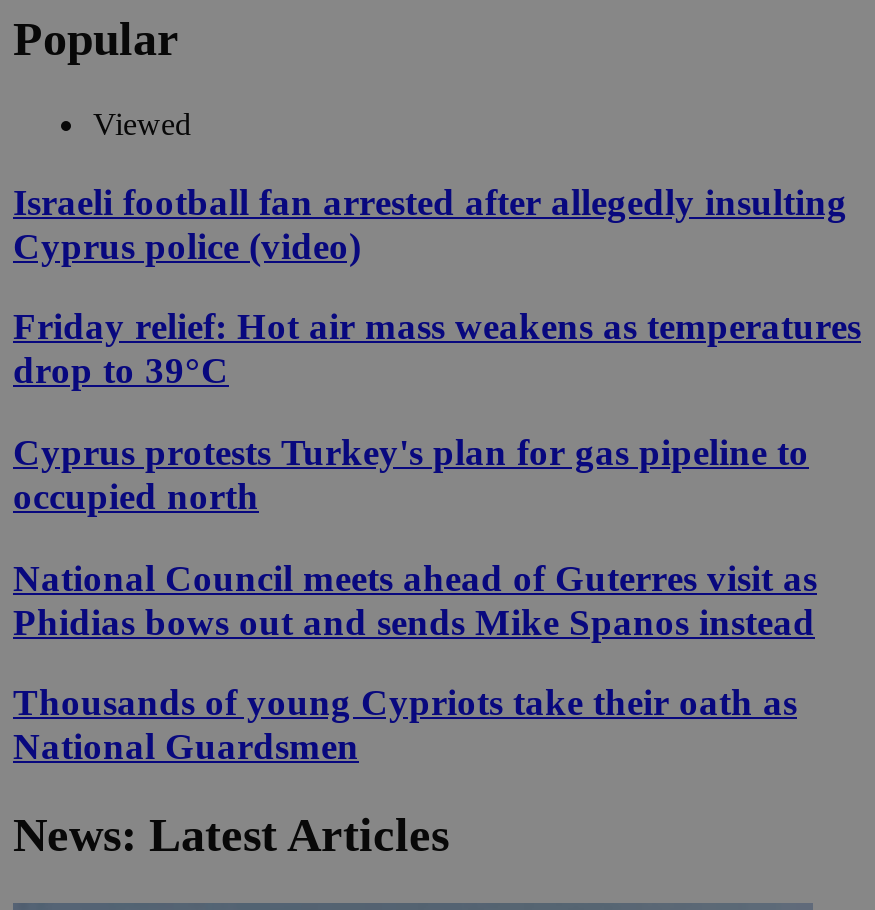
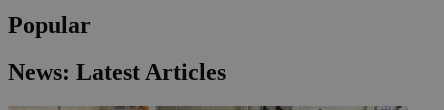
[13,107,861,768] Viewed | Israeli football fan arrested after allegedly insulting | Cyprus police (video) | Friday relief: Hot air mass weakens as temperatures | drop to 39°C | Cyprus protests Turkey's plan for gas pipeline to | occupied north | National Council meets ahead of Guterres visit as | Phidias bows out and sends Mike Spanos instead | Thousands of young Cypriots take their oath as | National Guardsmen -> none

